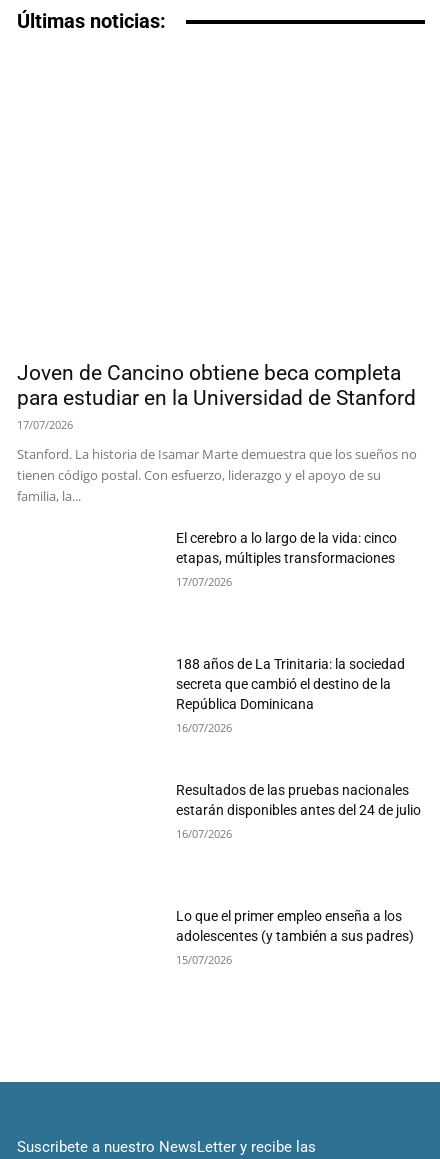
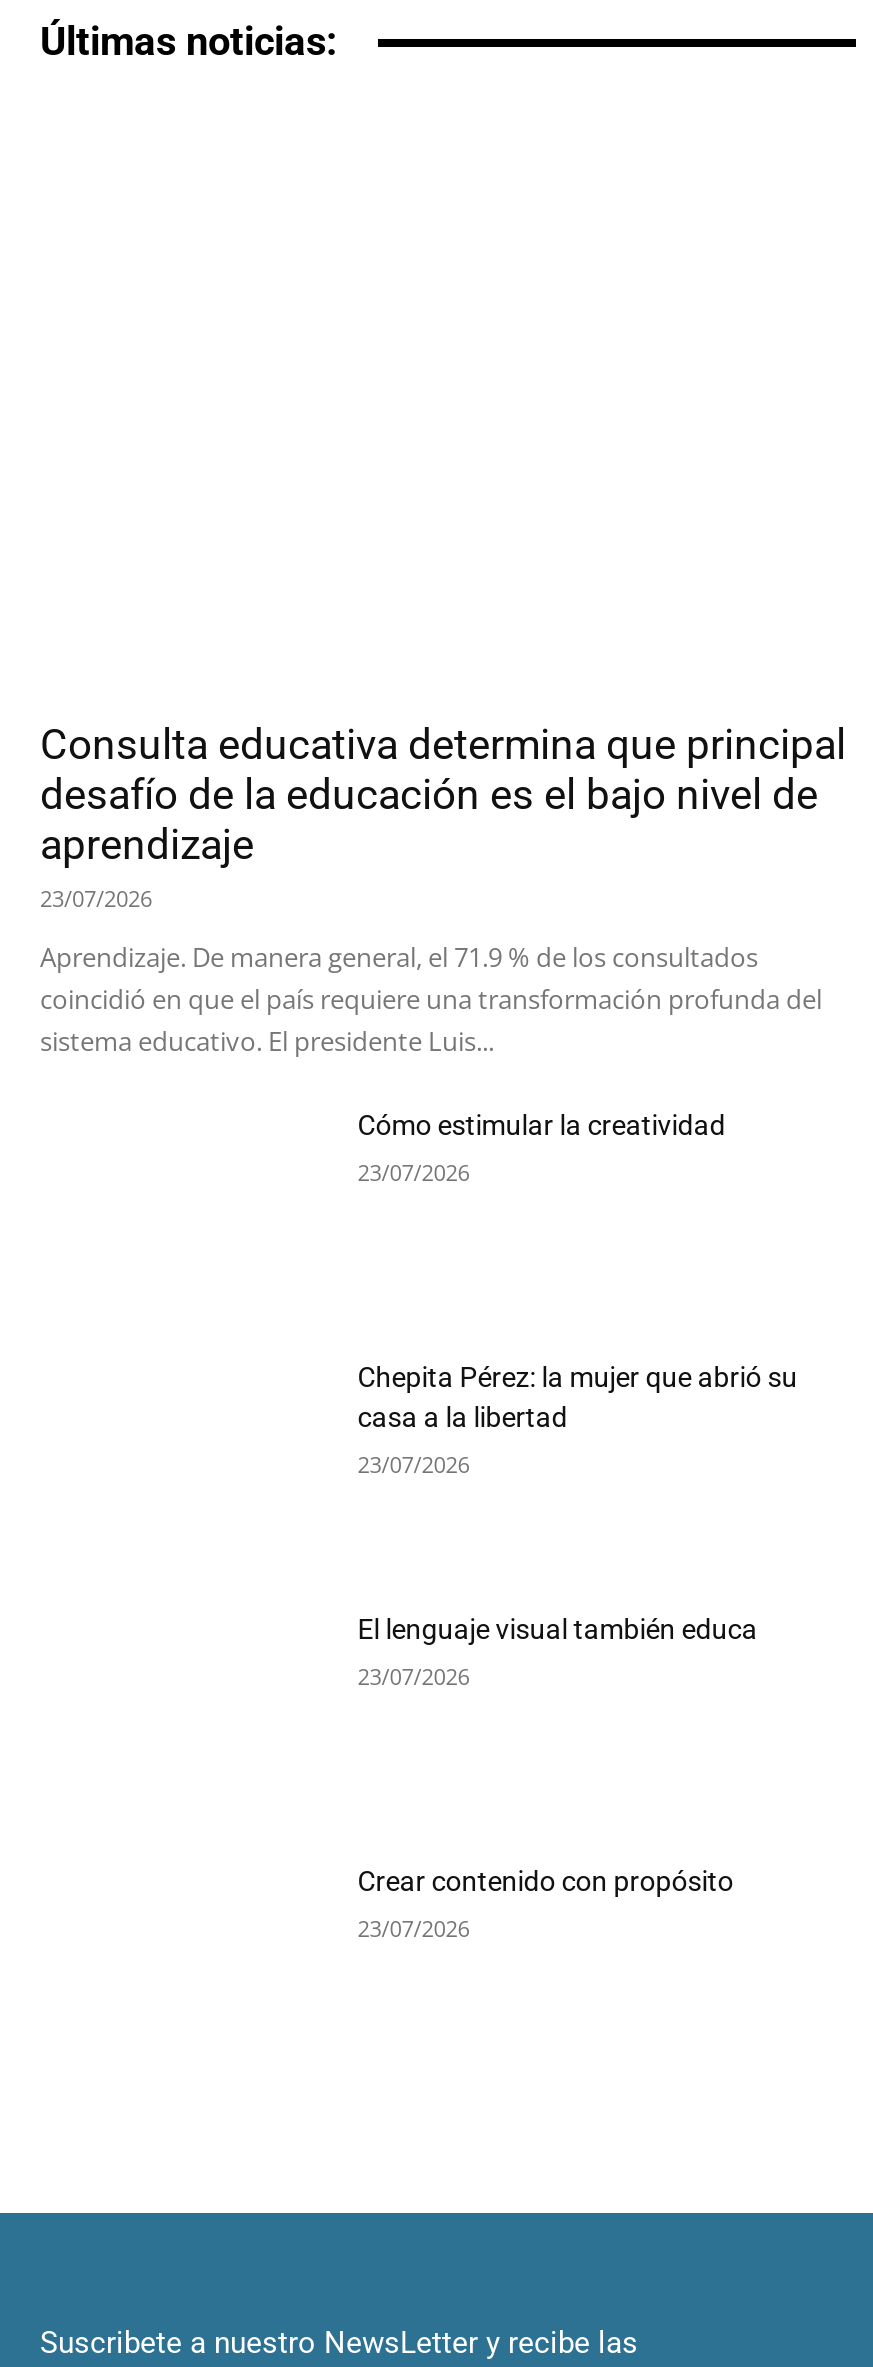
[17,361,416,432] Joven de Cancino obtiene beca completa | para estudiar en la Universidad de Stanford | 17/07/2026 -> [40,721,846,913] Consulta educativa determina que principal | desafío de la educación es el bajo nivel de | aprendizaje | 23/07/2026
[17,445,417,505] Stanford. La historia de Isamar Marte demuestra que los sueños no | tienen código postal. Con esfuerzo, liderazgo y el apoyo de su | familia, la... -> [40,939,822,1059] Aprendizaje. De manera general, el 71.9 % de los consultados | coincidió en que el país requiere una transformación profunda del | sistema educativo. El presidente Luis...
[176,530,397,566] El cerebro a lo largo de la vida: cinco | etapas, múltiples transformaciones -> [358,1109,726,1141] Cómo estimular la creatividad
[176,574,232,589] 17/07/2026 -> [358,1157,470,1187] 23/07/2026
[176,656,405,712] 188 años de La Trinitaria: la sociedad | secreta que cambió el destino de la | República Dominicana -> [358,1361,798,1433] Chepita Pérez: la mujer que abrió su | casa a la libertad
[176,720,232,735] 16/07/2026 -> [358,1449,470,1479] 23/07/2026
[176,782,421,818] Resultados de las pruebas nacionales | estarán disponibles antes del 24 de julio -> [358,1613,758,1645] El lenguaje visual también educa
[176,826,232,841] 16/07/2026 -> [358,1661,470,1691] 23/07/2026
[176,908,414,944] Lo que el primer empleo enseña a los | adolescentes (y también a sus padres) -> [358,1865,734,1897] Crear contenido con propósito
[176,952,232,967] 15/07/2026 -> [358,1913,470,1943] 23/07/2026

